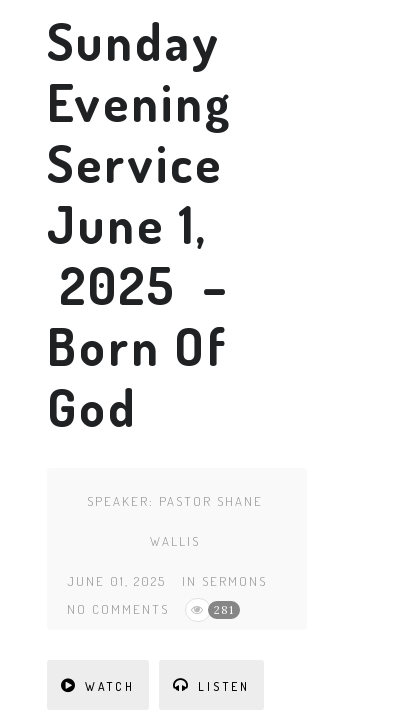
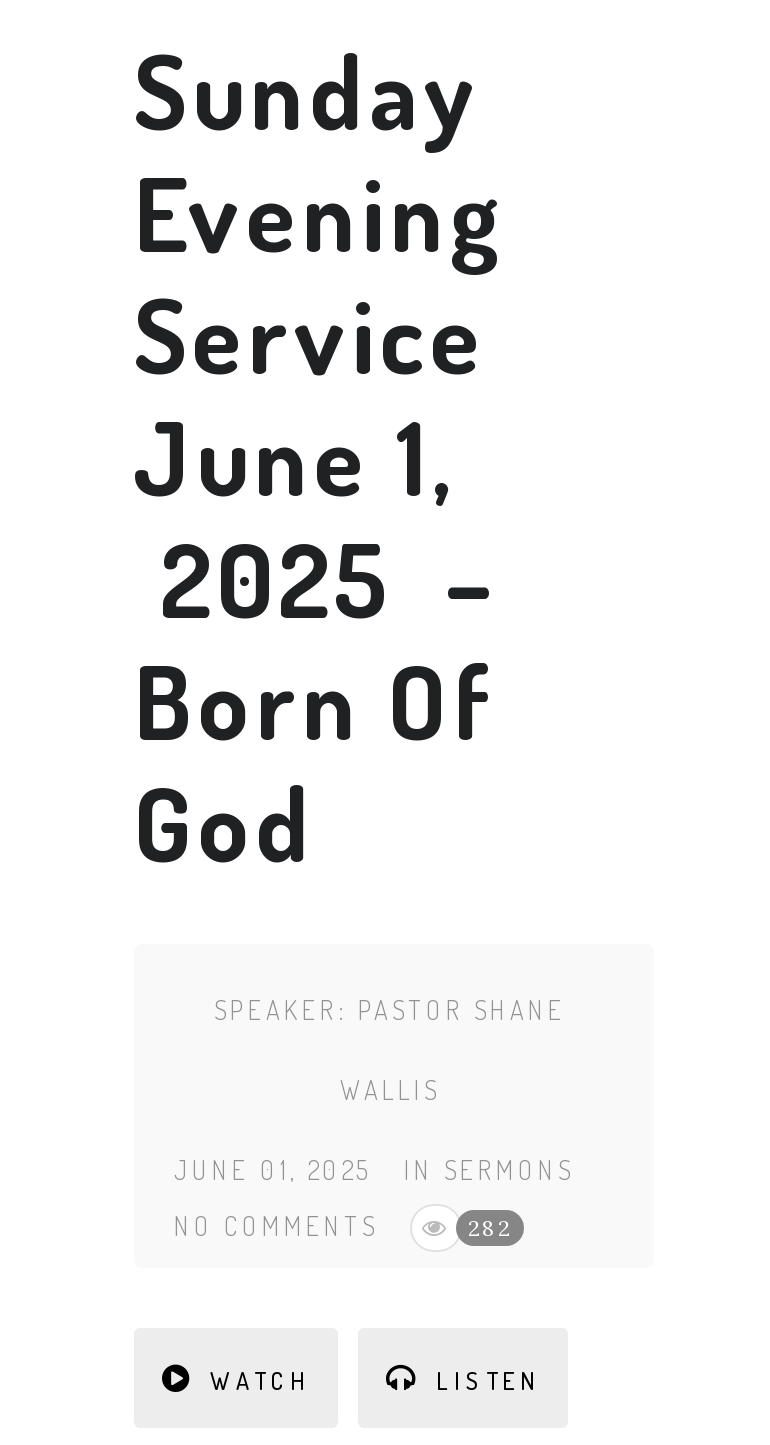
[214,603,234,617] 281 -> [468,1214,512,1242] 282

